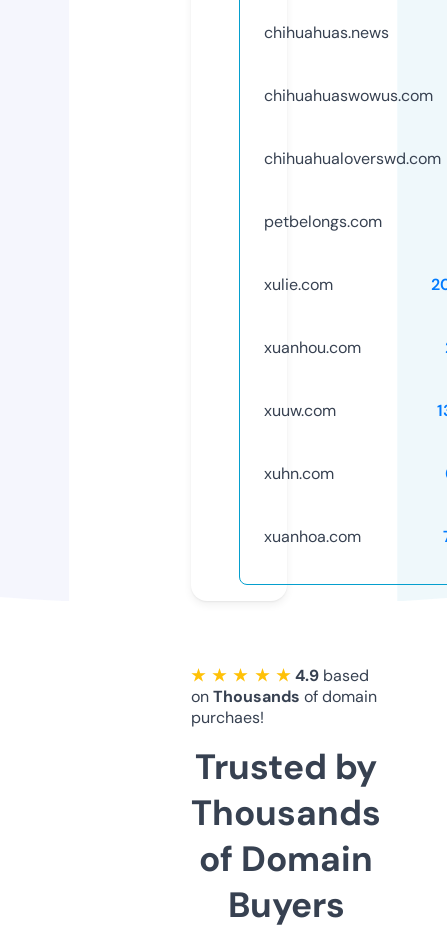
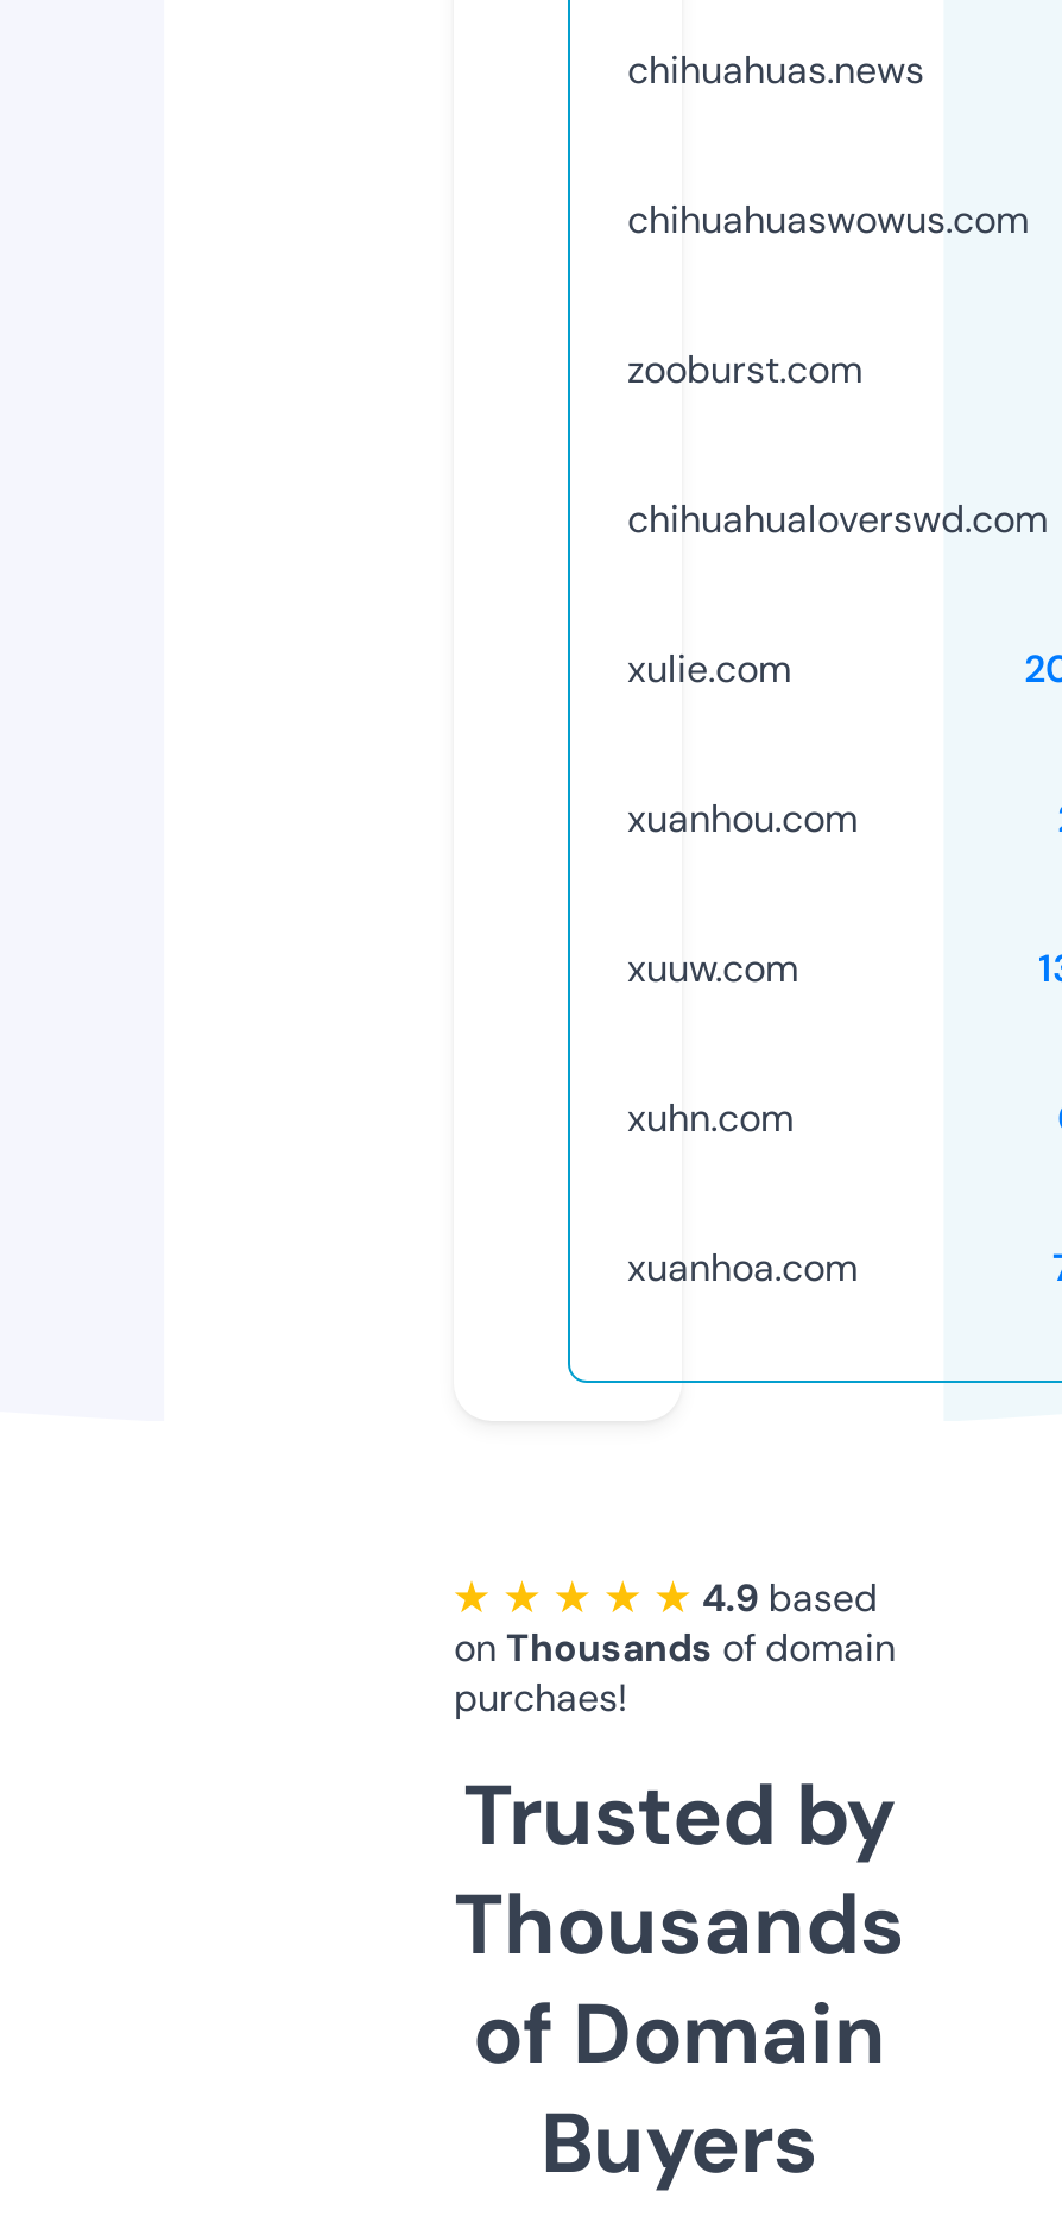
none -> [627,344,862,394] zooburst.com
moved [264,148,441,169] -> [627,494,1048,544]: chihuahualoverswd.com
[264,211,382,232] petbelongs.com -> none

